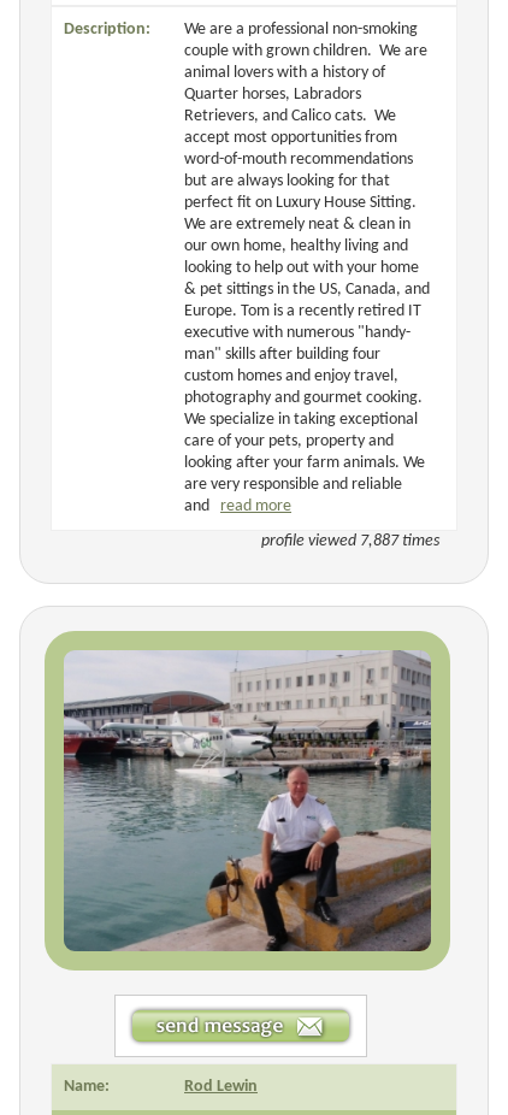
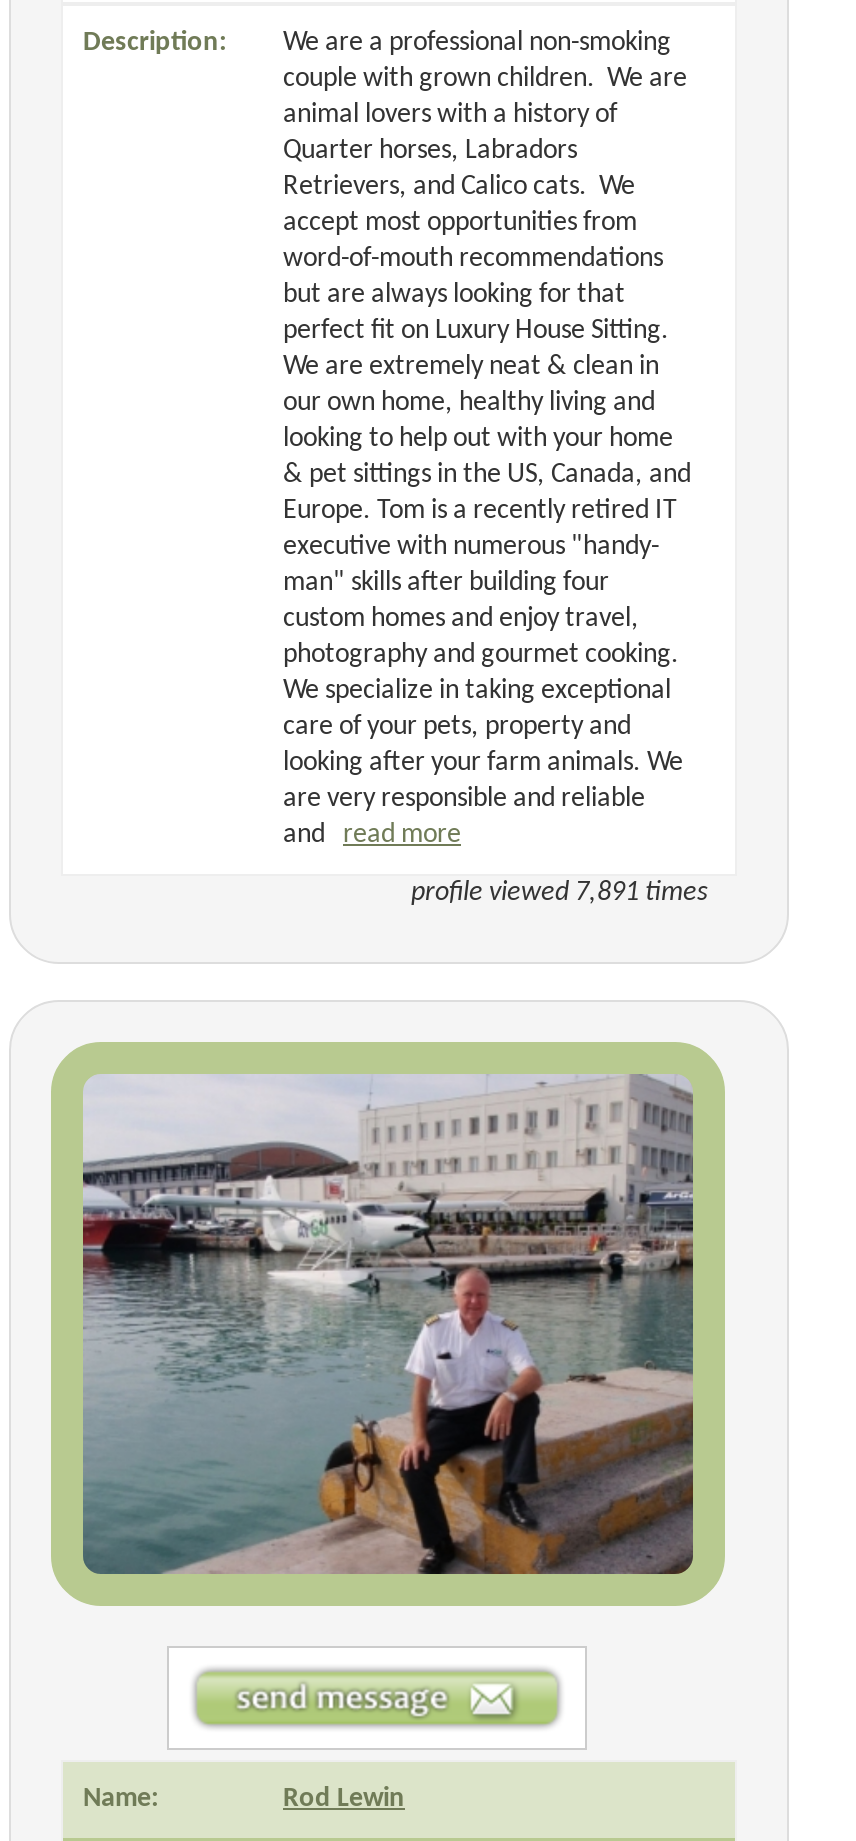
[261,532,439,550] profile viewed 7,887 times -> [411,878,707,908] profile viewed 7,891 times

